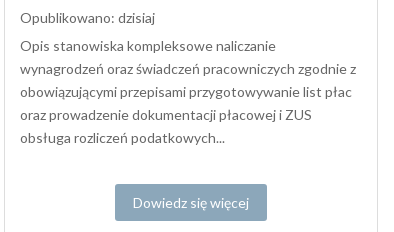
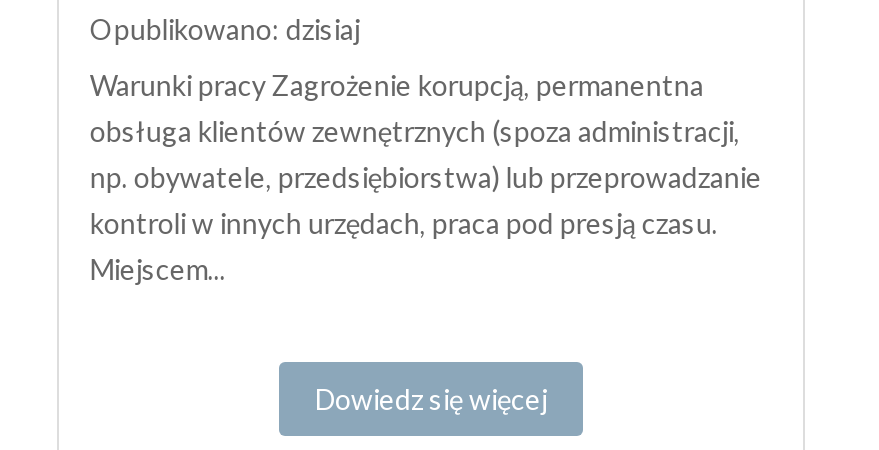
[20,37,356,146] Opis stanowiska kompleksowe naliczanie | wynagrodzeń oraz świadczeń pracowniczych zgodnie z | obowiązującymi przepisami przygotowywanie list płac | oraz prowadzenie dokumentacji płacowej i ZUS | obsługa rozliczeń podatkowych... -> [90,69,762,287] Warunki pracy Zagrożenie korupcją, permanentna | obsługa klientów zewnętrznych (spoza administracji, | np. obywatele, przedsiębiorstwa) lub przeprowadzanie | kontroli w innych urzędach, praca pod presją czasu. | Miejscem...

